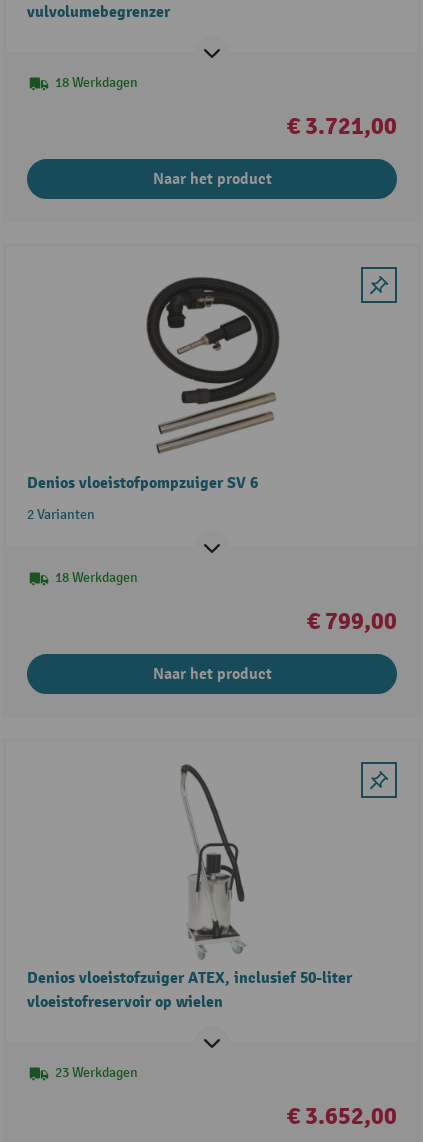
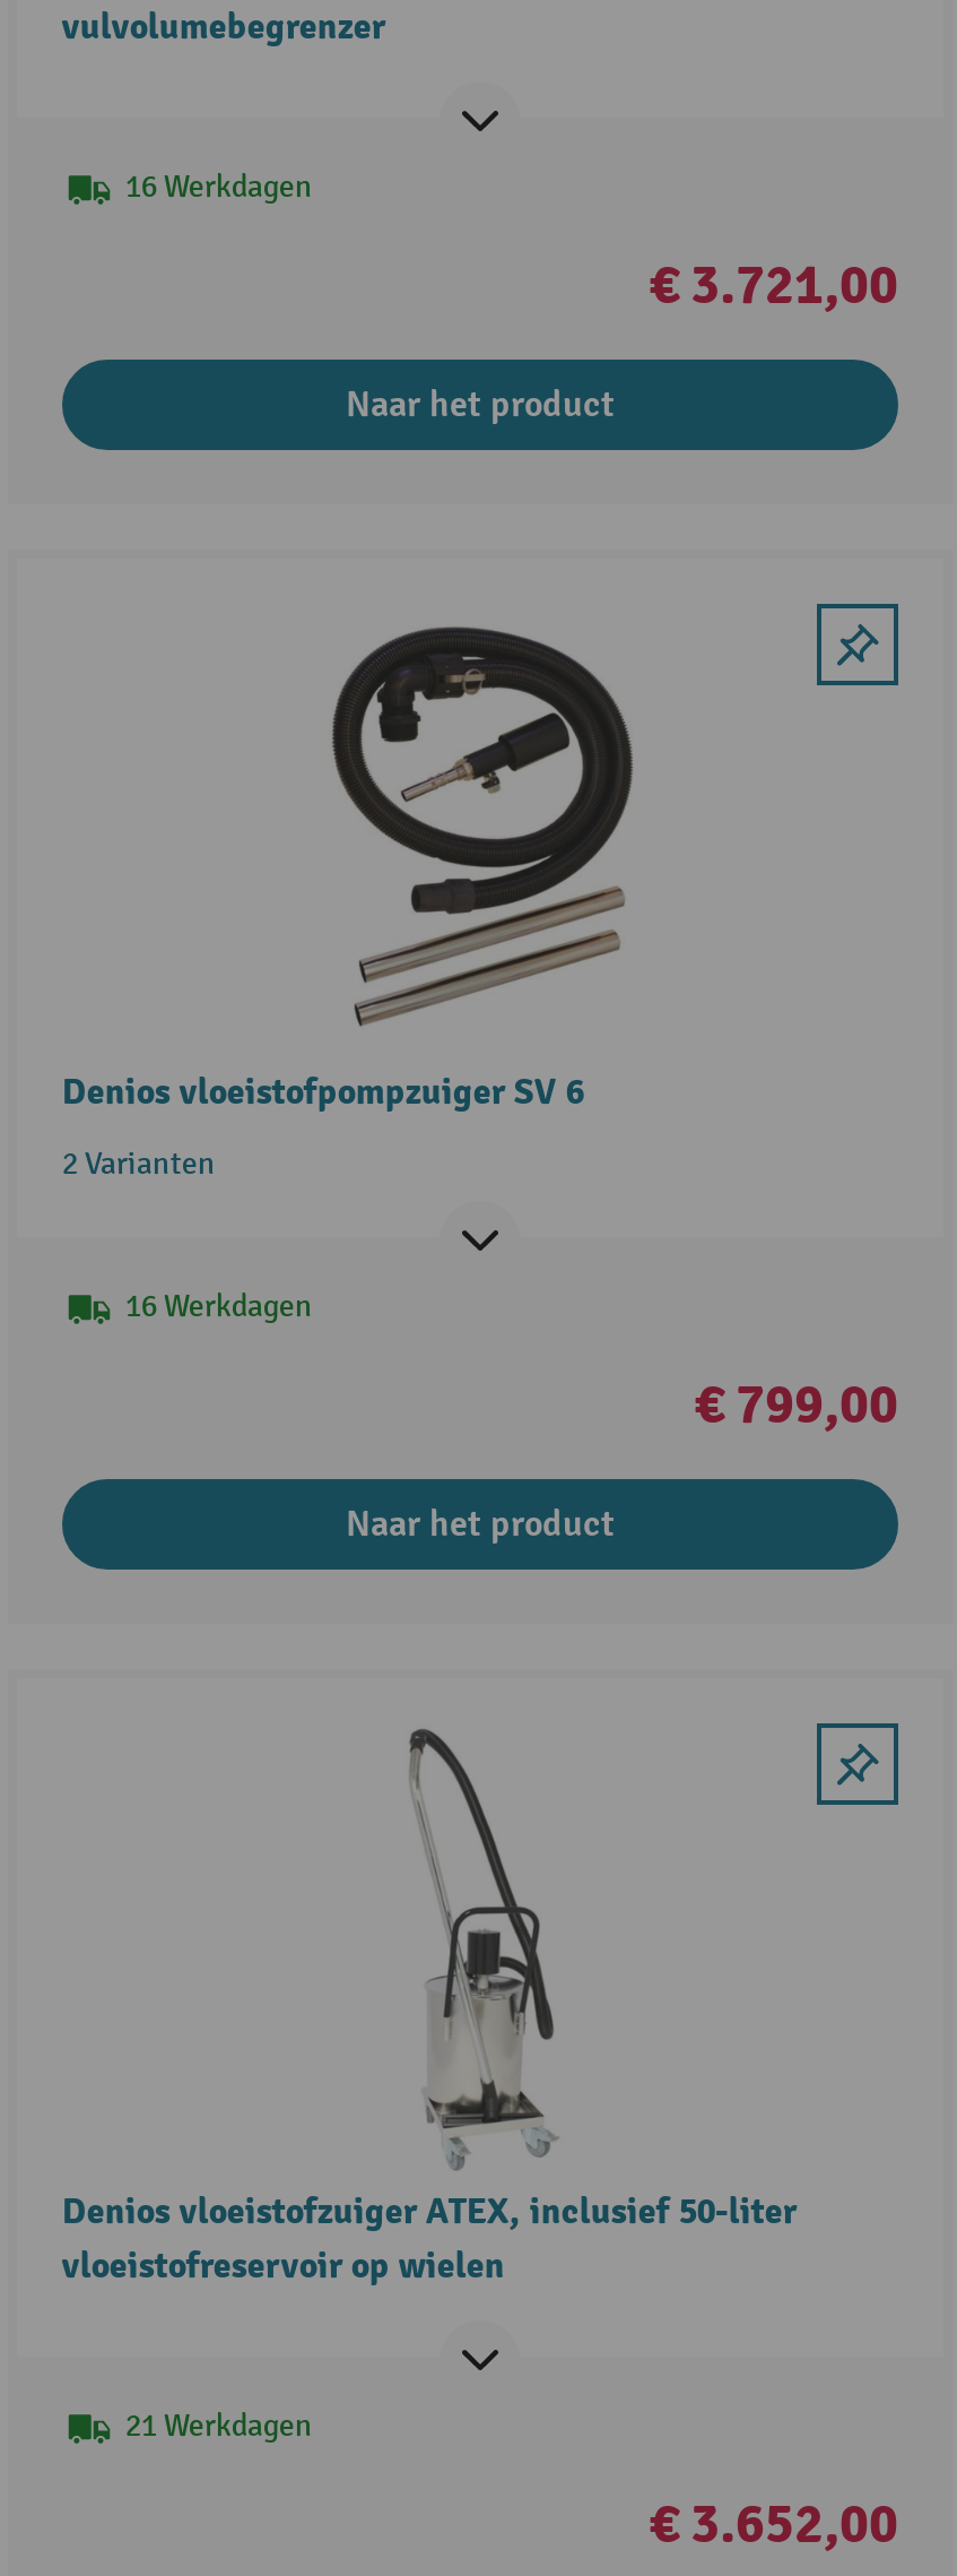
[55,74,138,91] 18 Werkdagen -> [125,167,313,206] 16 Werkdagen
[55,569,138,586] 18 Werkdagen -> [125,1286,313,1325] 16 Werkdagen
[55,1064,138,1081] 23 Werkdagen -> [125,2405,313,2444] 21 Werkdagen

